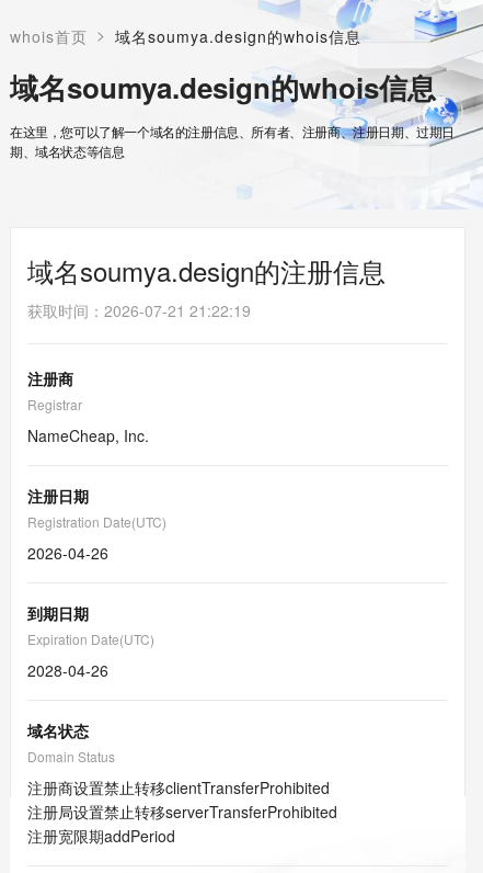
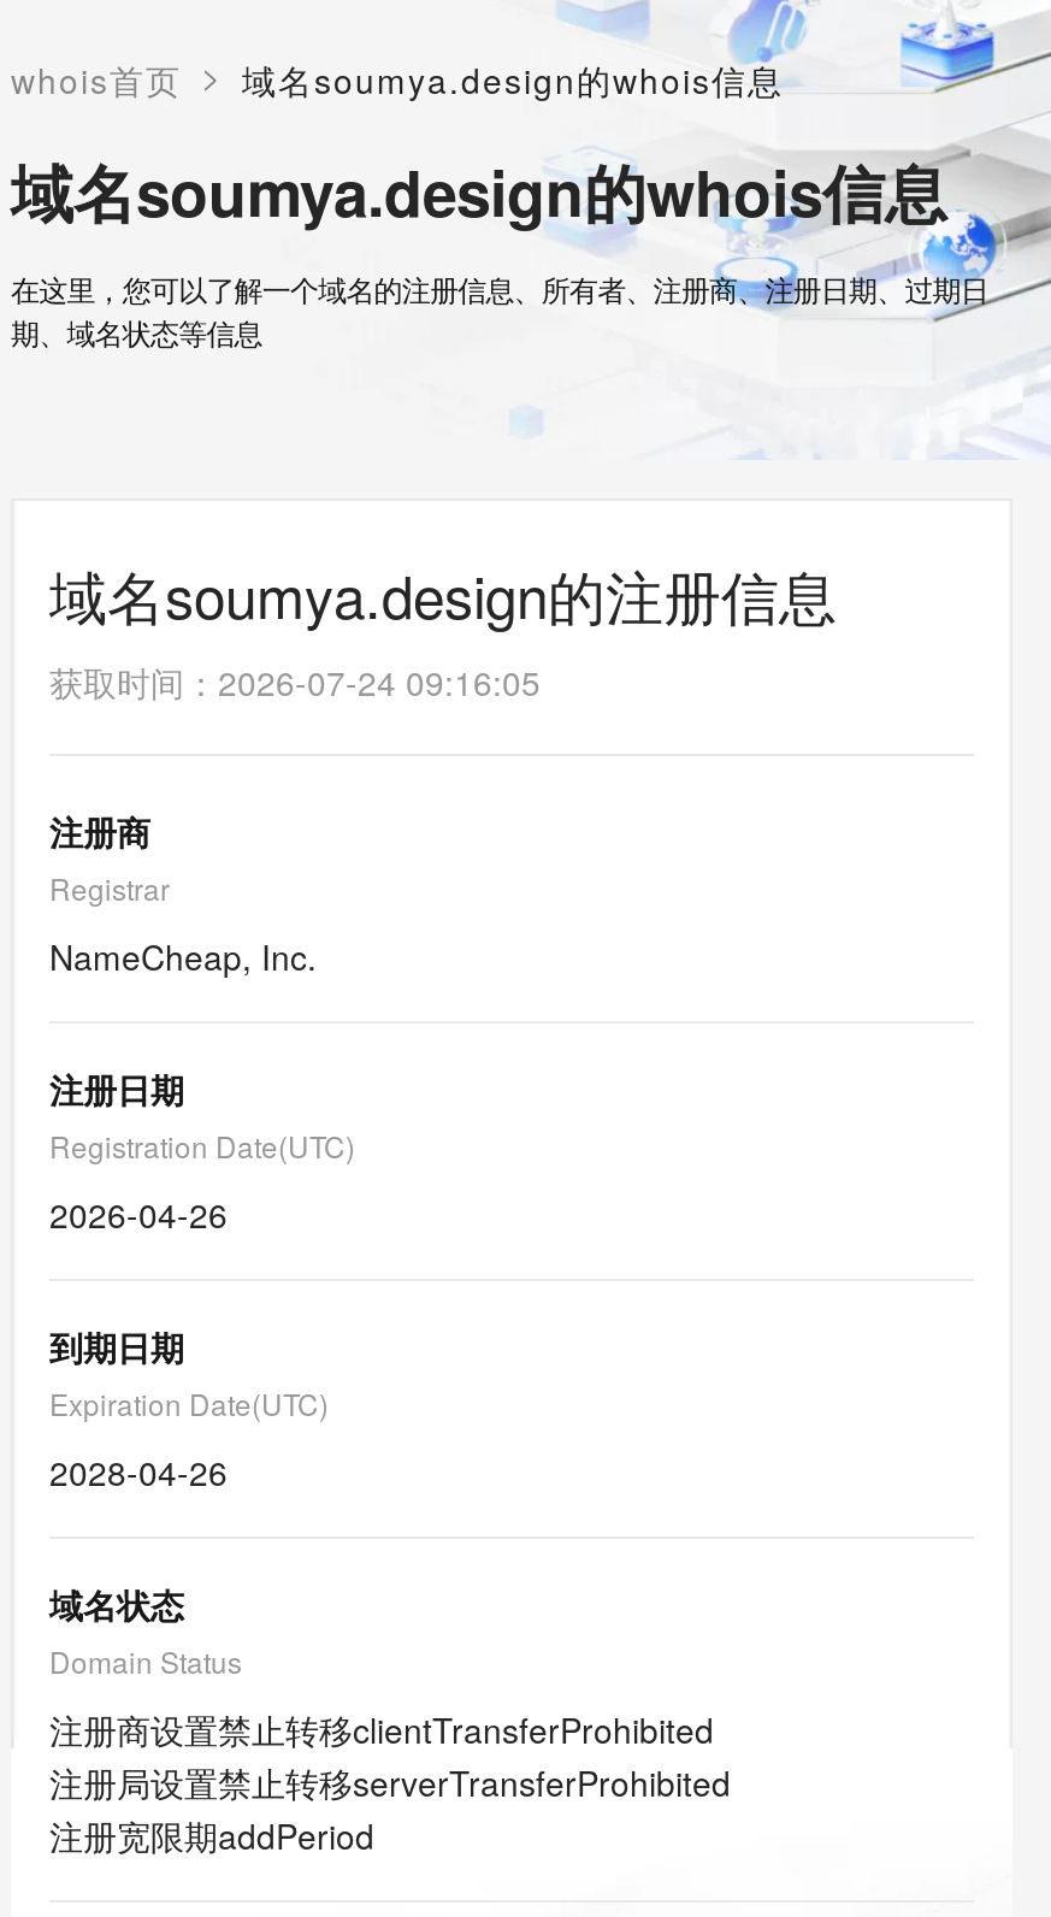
[27,299,251,321] 获取时间：2026-07-21 21:22:19 -> [49,657,541,706] 获取时间：2026-07-24 09:16:05

